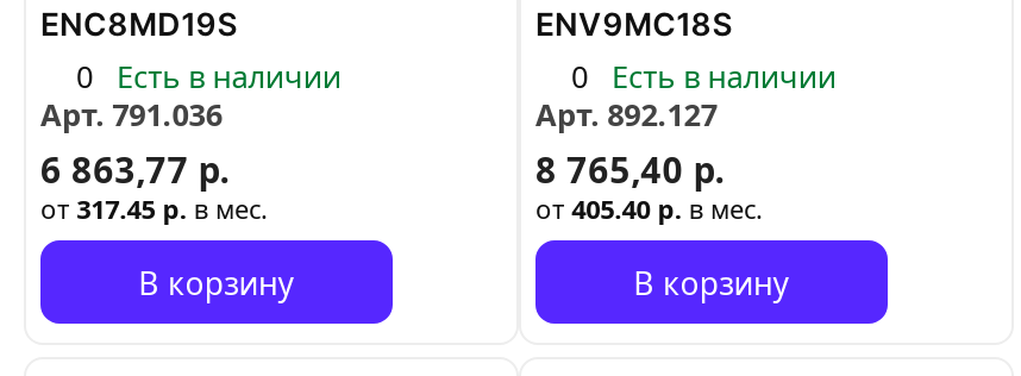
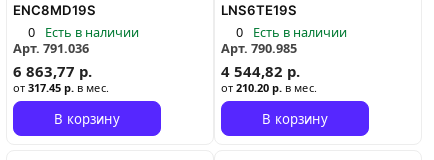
[535,5,734,43] ENV9MC18S -> [221,2,297,18] LNS6TE19S
[535,93,717,136] Арт. 892.127 -> [221,39,297,57] Арт. 790.985
[535,146,724,193] 8 765,40 р. -> [221,61,300,81] 4 544,82 р.
[535,191,763,227] от 405.40 р. в мес. -> [221,80,317,95] от 210.20 р. в мес.

